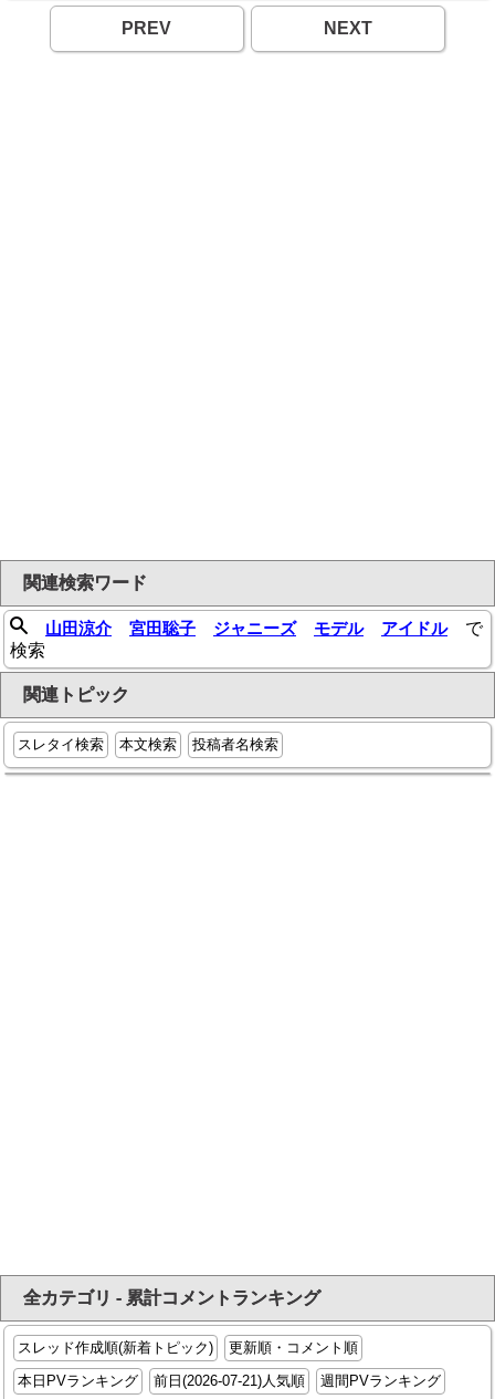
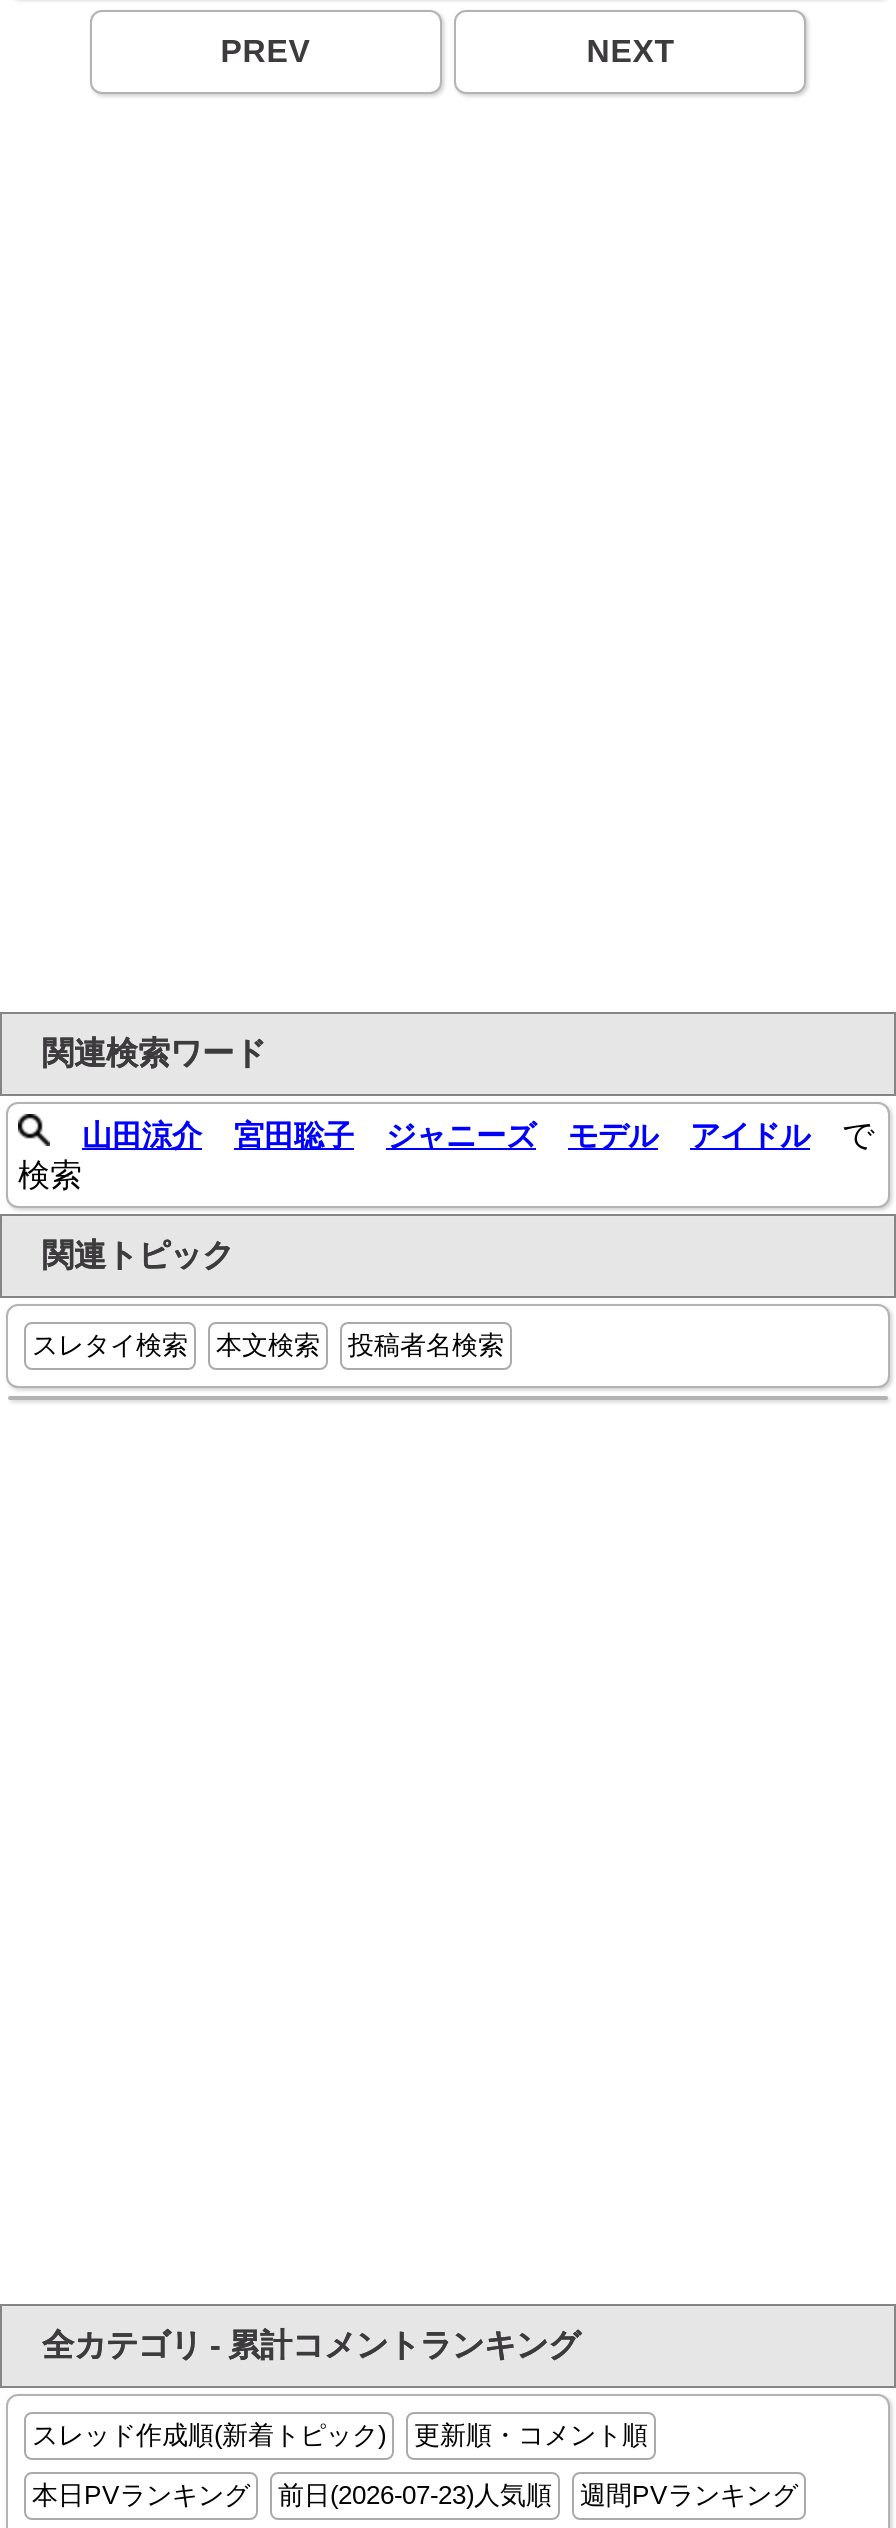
[18,1372,441,1389] 本日PVランキング 前日(2026-07-21)人気順 週間PVランキング -> [32,2479,798,2509] 本日PVランキング 前日(2026-07-23)人気順 週間PVランキング

